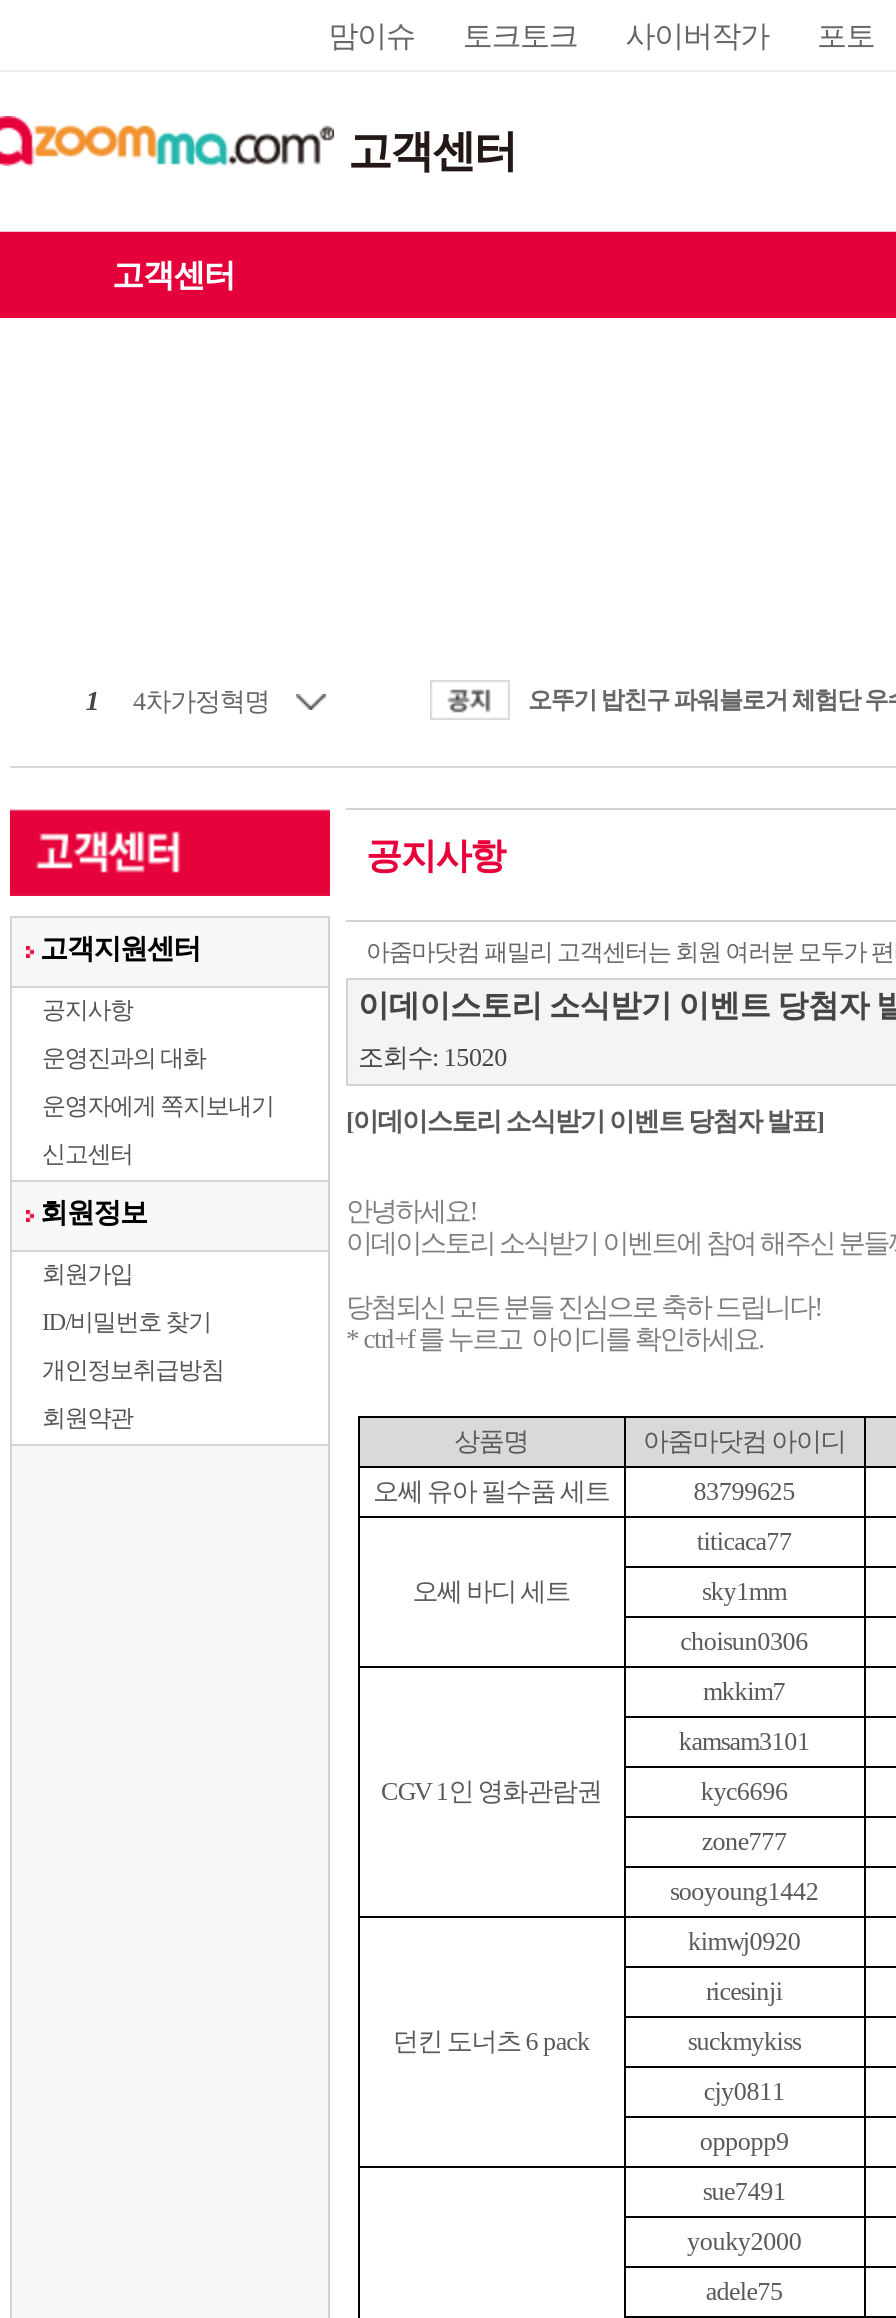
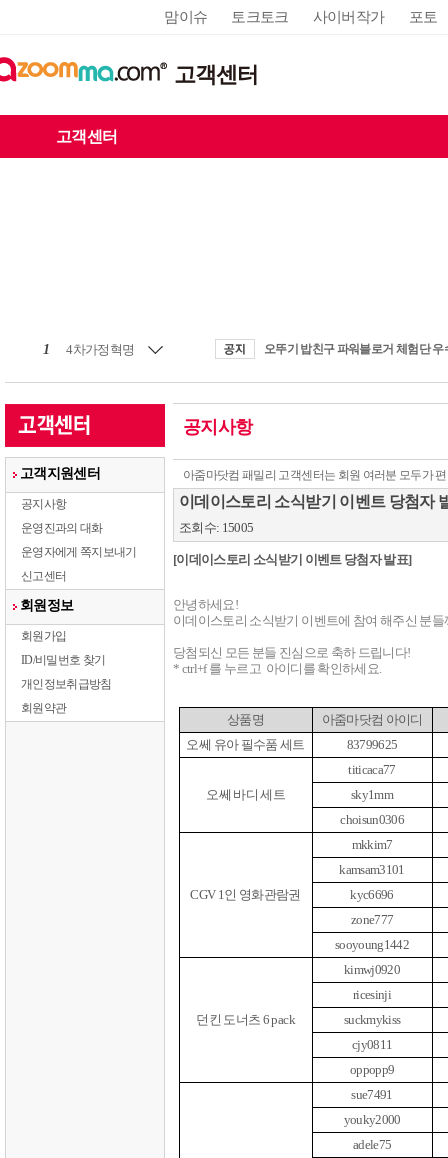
[358,1042,507,1072] 조회수: 15020 -> [179,520,253,535] 조회수: 15005

